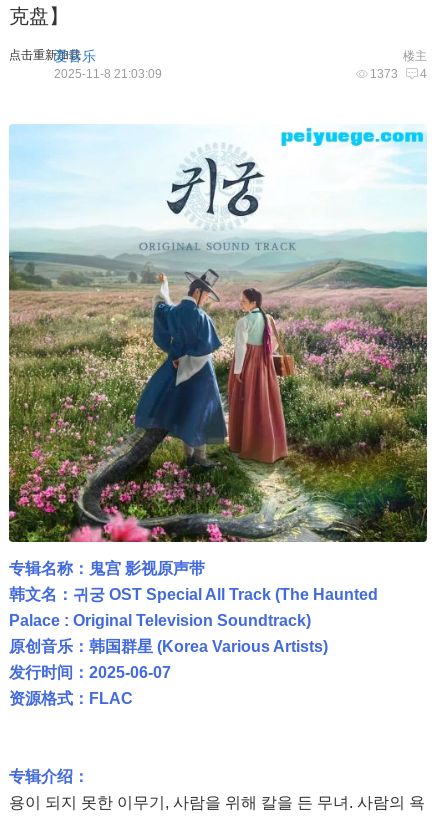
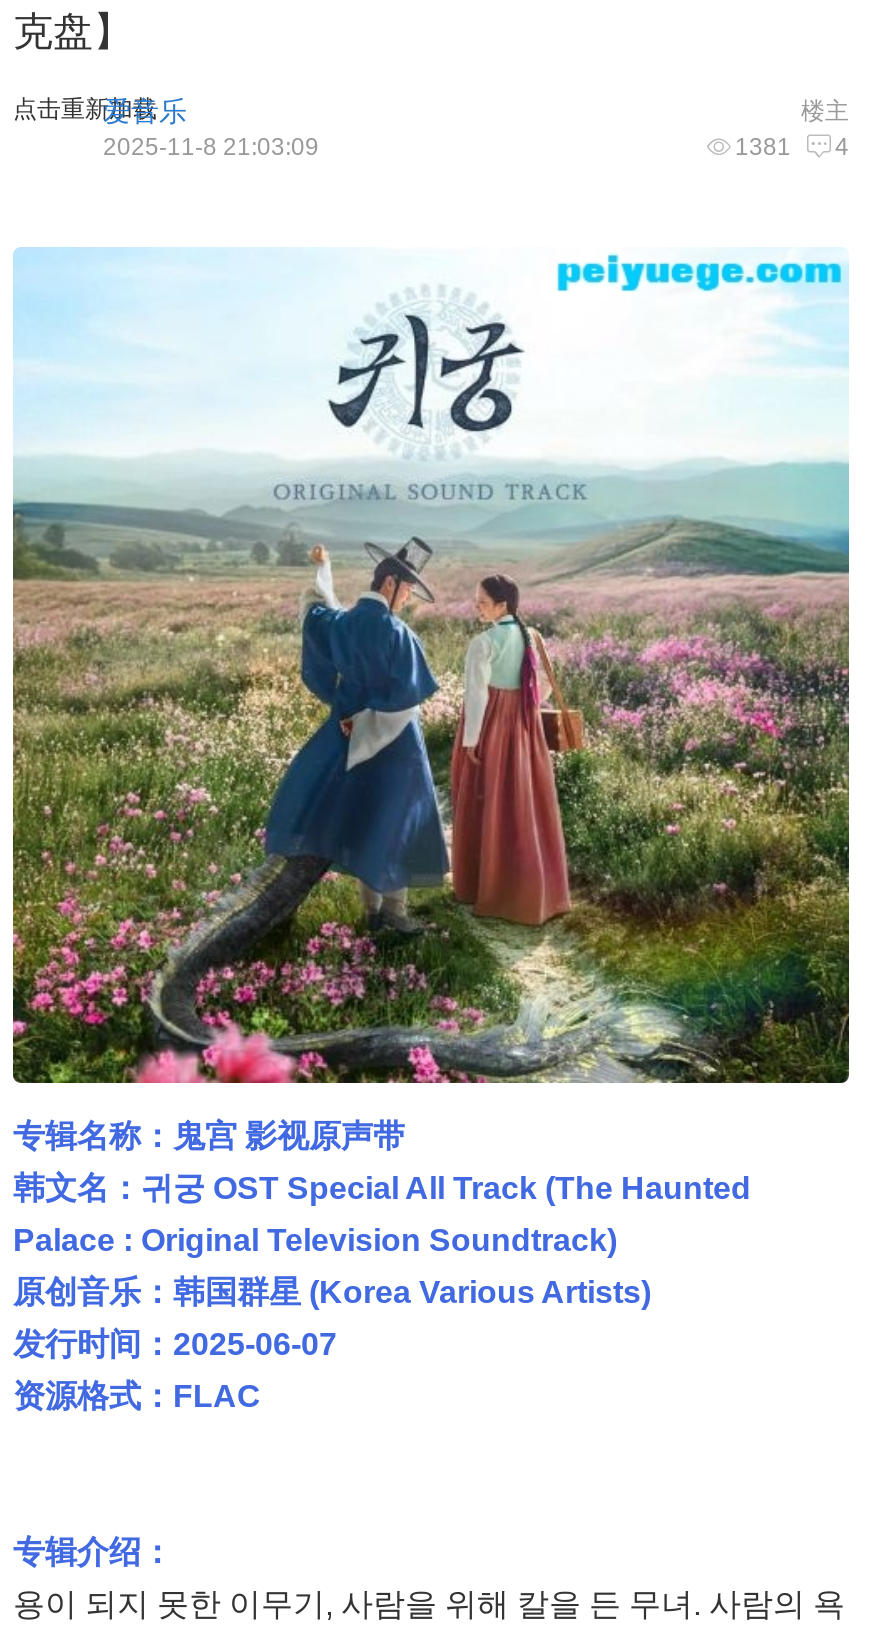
[370,67,427,81] 1373 4 -> [735,133,849,161] 1381 4

